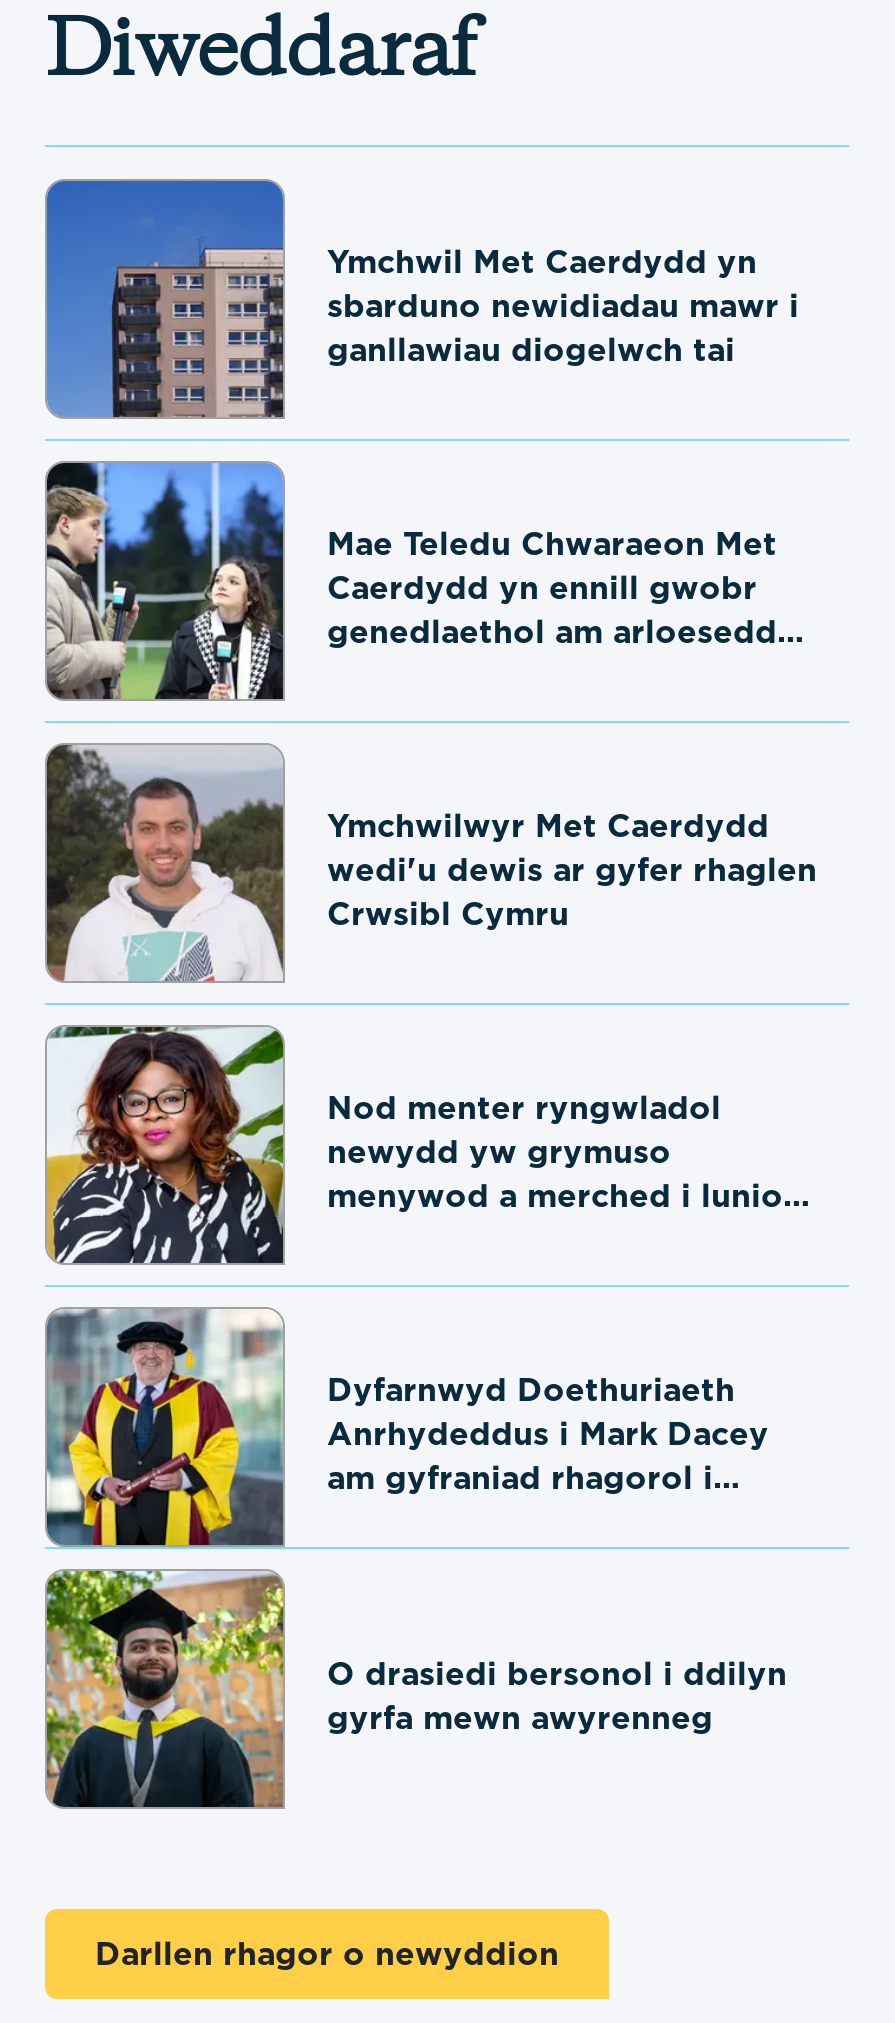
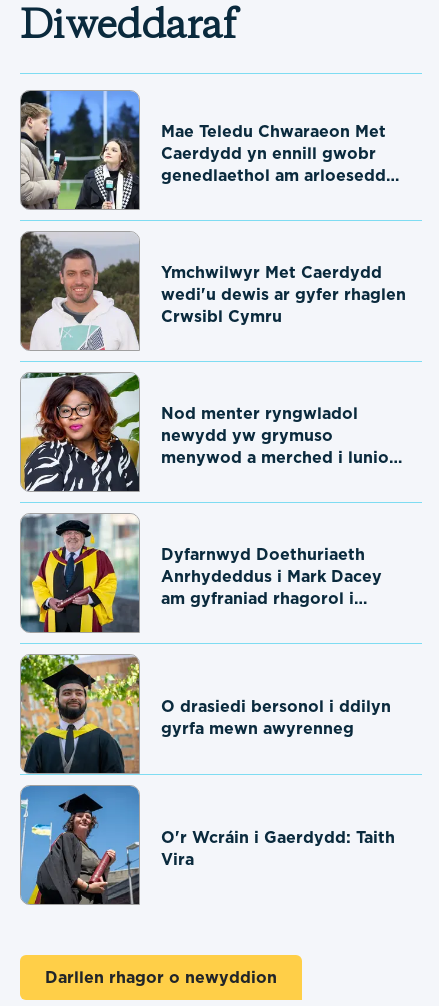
[45,179,799,419] [image] | Ymchwil Met Caerdydd yn | sbarduno newidiadau mawr i | ganllawiau diogelwch tai -> none
moved [43,461,817,1498] -> [19,90,406,609]: [image] | Mae Teledu Chwaraeon Met | Caerdydd yn ennill gwobr | ... | Anrhydeddus i Mark Dacey | am gyfraniad rhagorol i
moved [43,1567,787,1809] -> [19,653,391,774]: [image] | O drasiedi bersonol i ddilyn | gyrfa mewn awyrenneg
none -> [20,785,395,905] [image] | O'r Wcráin i Gaerdydd: Taith | Vira

